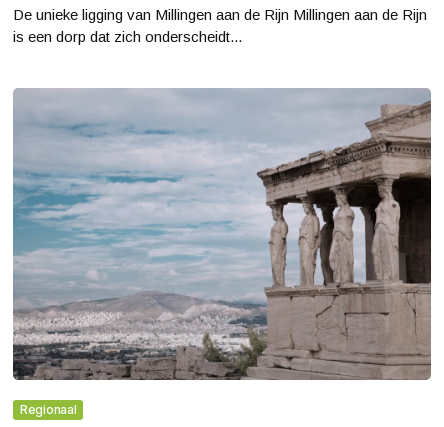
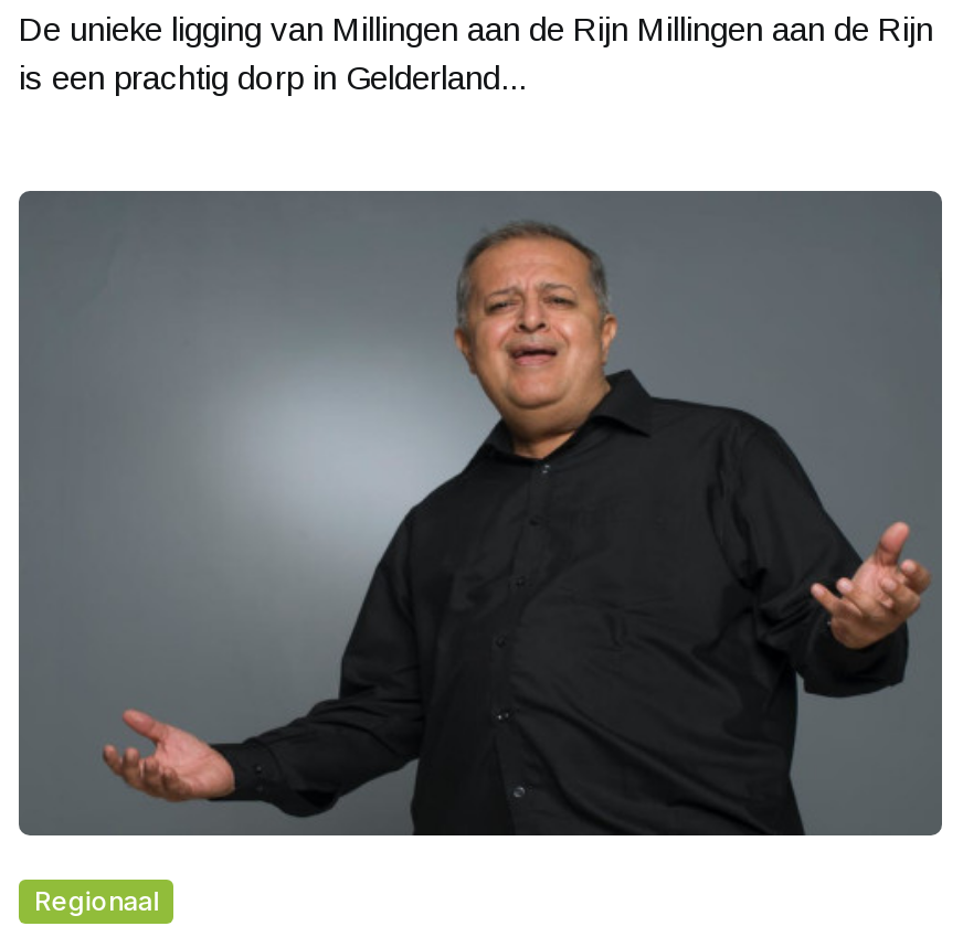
[13,28,242,45] is een dorp dat zich onderscheidt... -> [19,58,527,96] is een prachtig dorp in Gelderland...
[13,89,432,381] [image] -> [19,191,944,838] [image]

